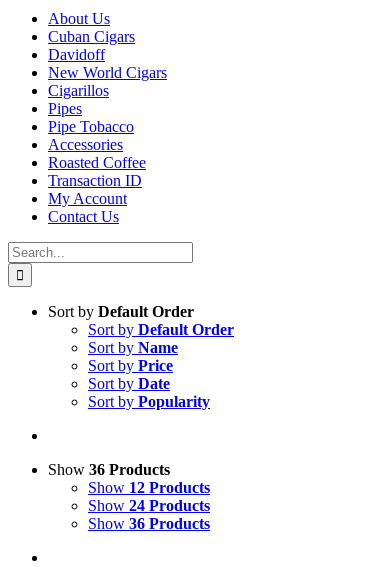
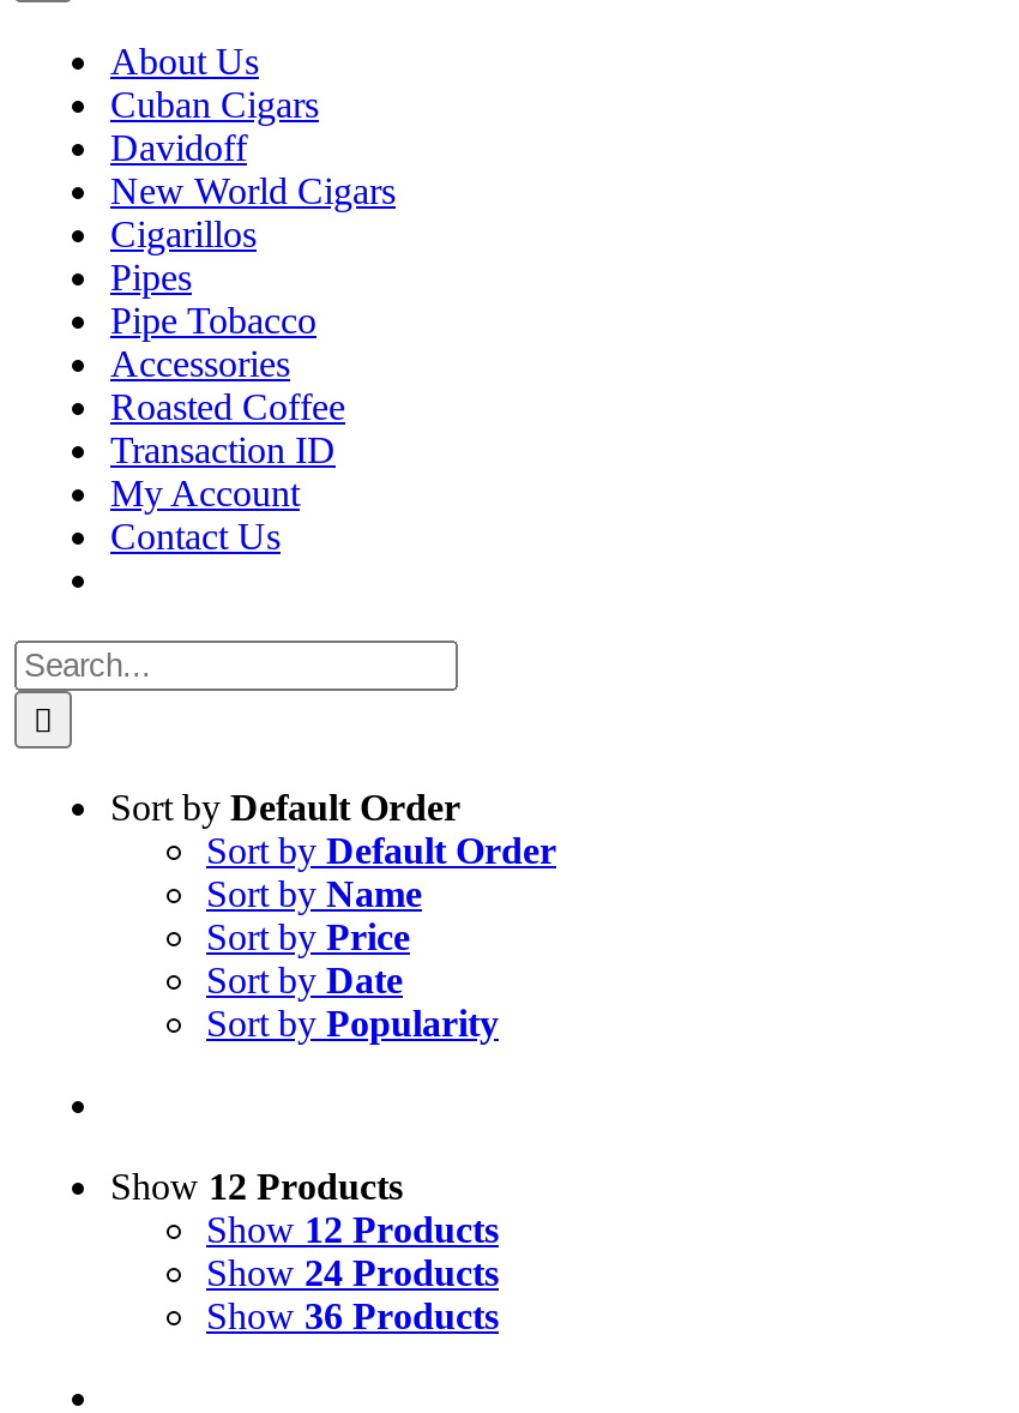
[48,461,170,478] Show 36 Products -> [110,1166,403,1207] Show 12 Products

